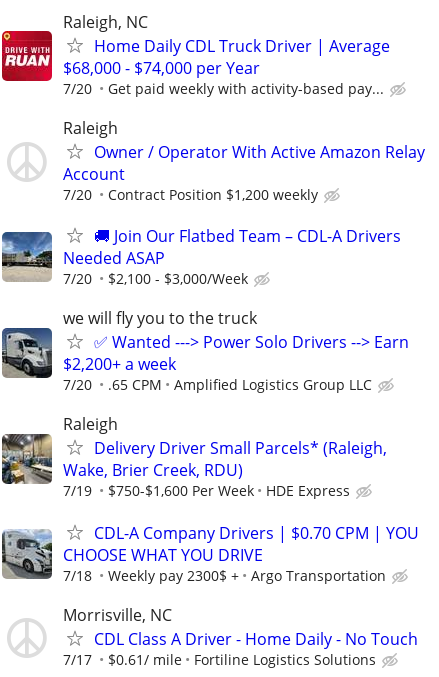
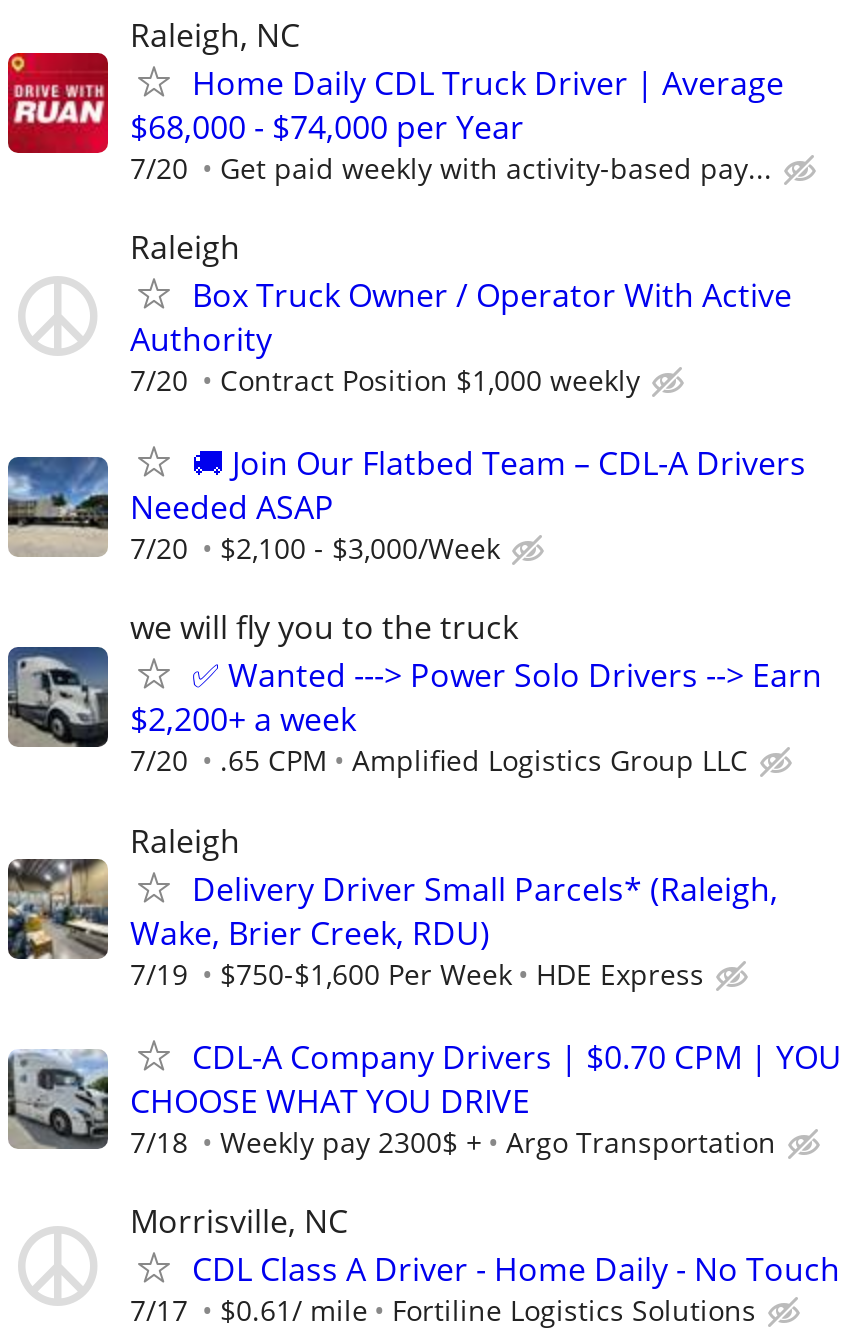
[63,141,425,185] Owner / Operator With Active Amazon Relay | Account -> [130,273,792,361] Box Truck Owner / Operator With Active | Authority
[108,185,318,204] Contract Position $1,200 weekly -> [220,361,640,399] Contract Position $1,000 weekly

